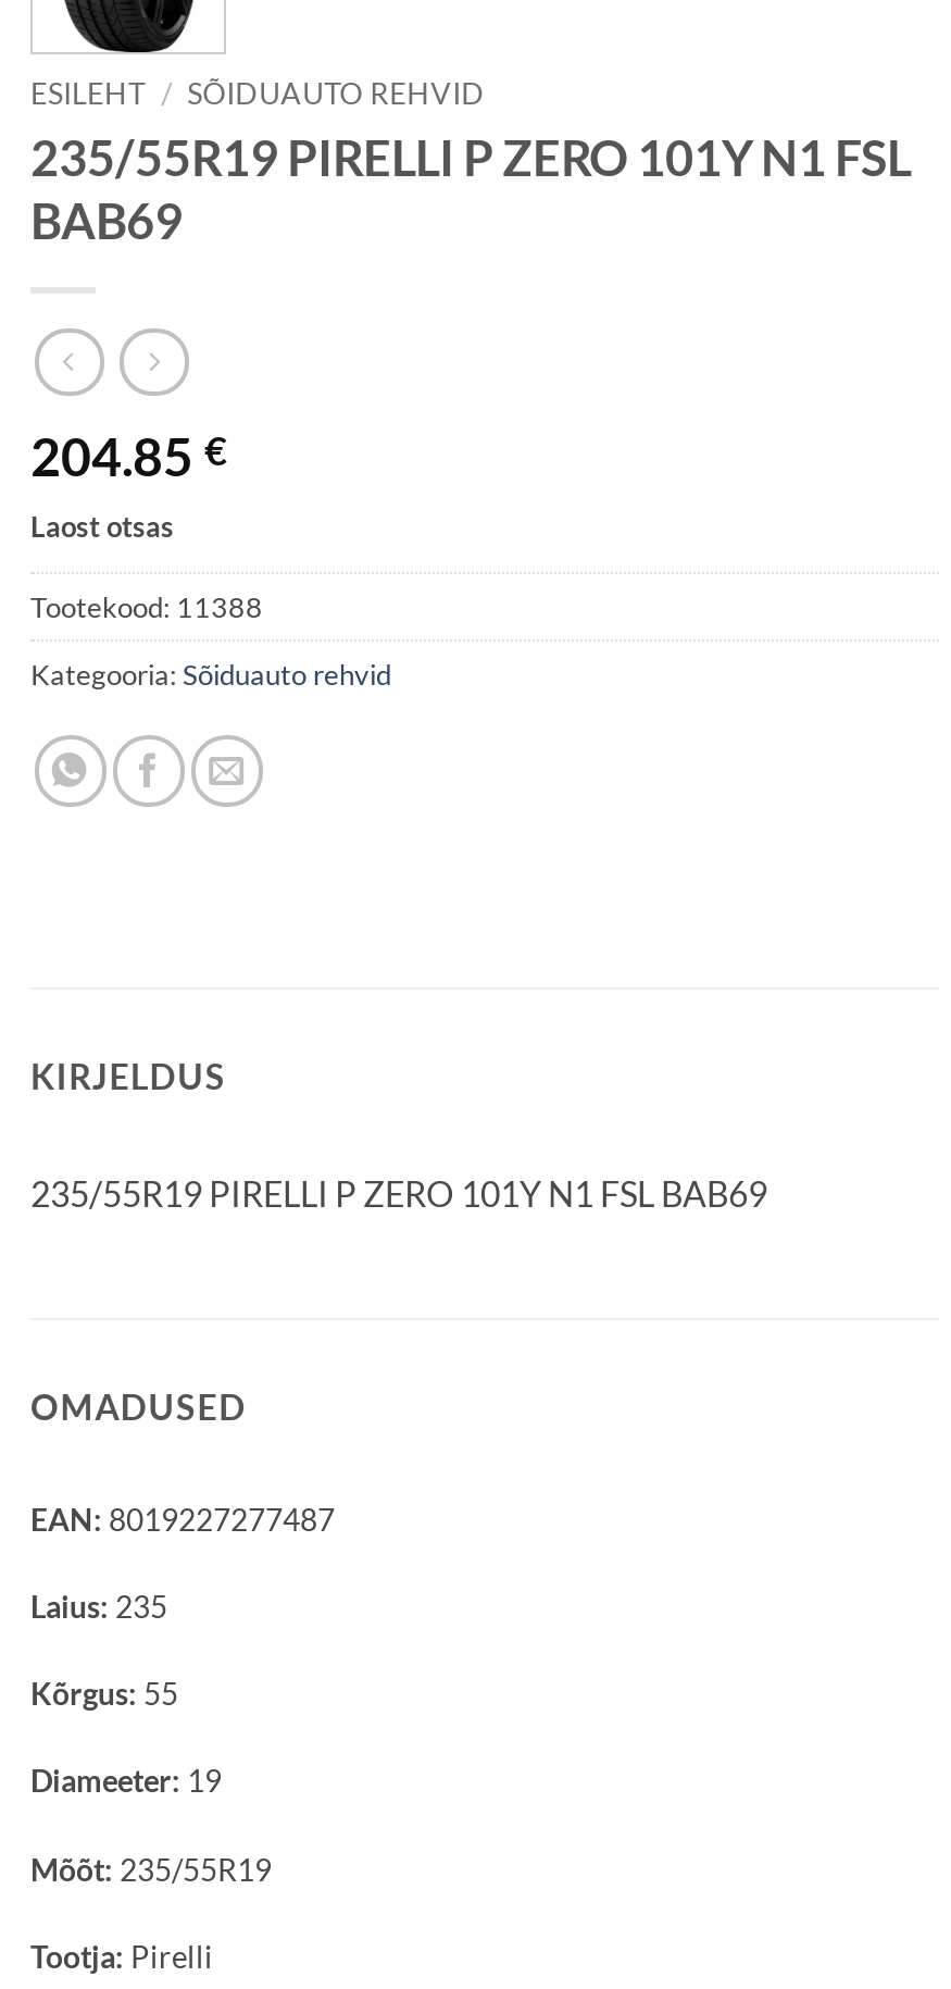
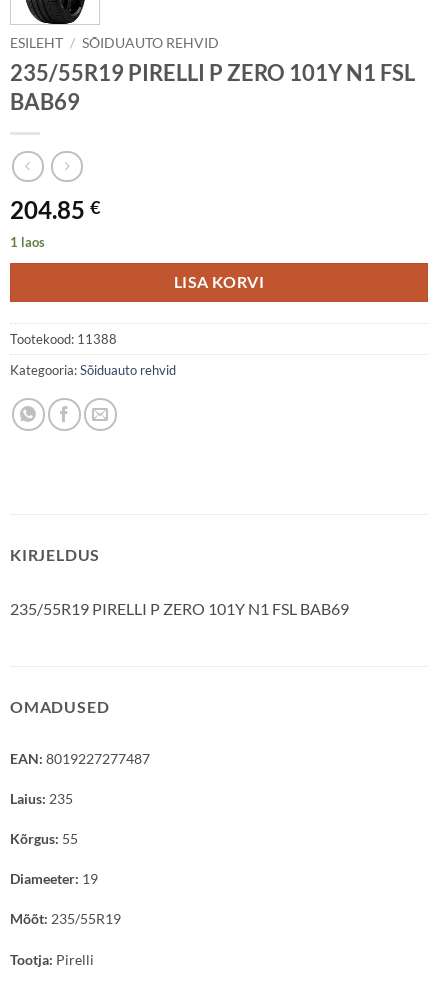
[30,510,174,544] Laost otsas -> [10,234,264,291] 1 laos | LISA KORVI

